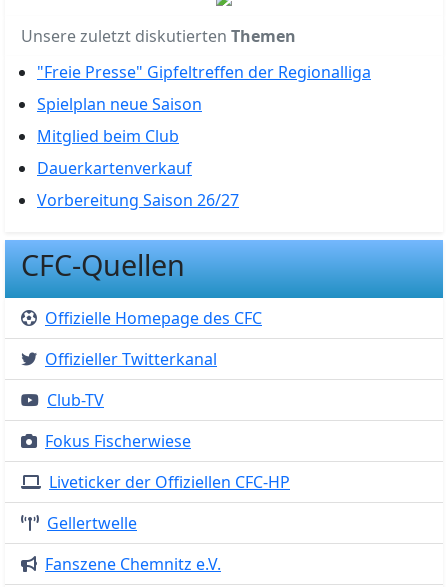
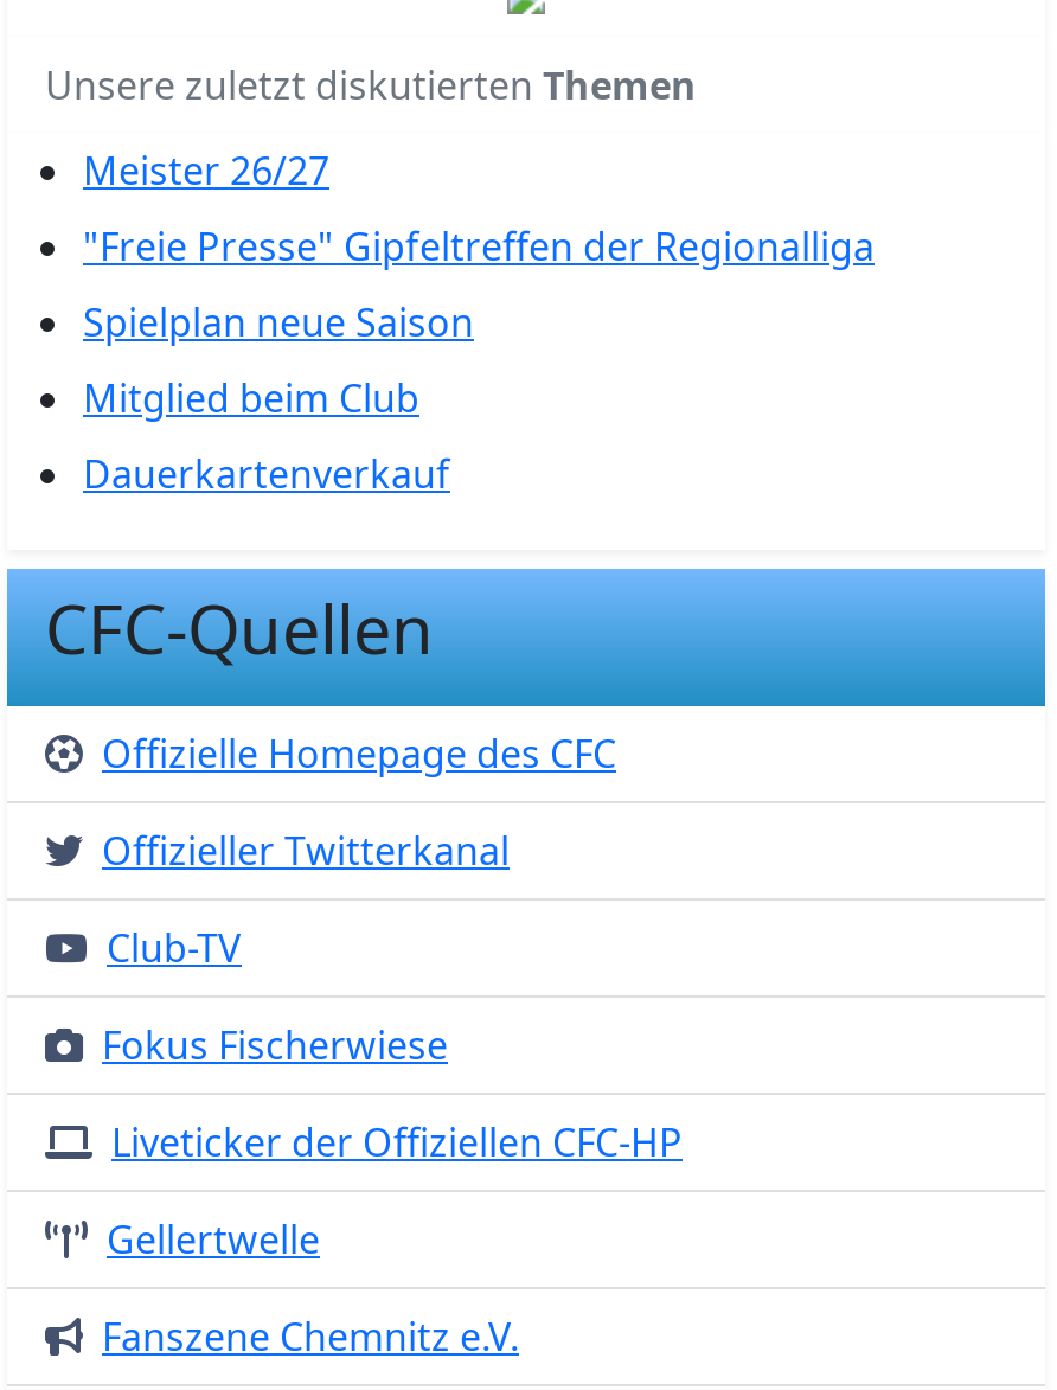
none -> [83,145,329,197] Meister 26/27
moved [37,61,371,179] -> [83,220,875,500]: "Freie Presse" Gipfeltreffen der Regionalliga | Spielplan neue Saison | Mitglied beim Club | Dauerkartenverkauf
[37,189,239,211] Vorbereitung Saison 26/27 -> none

